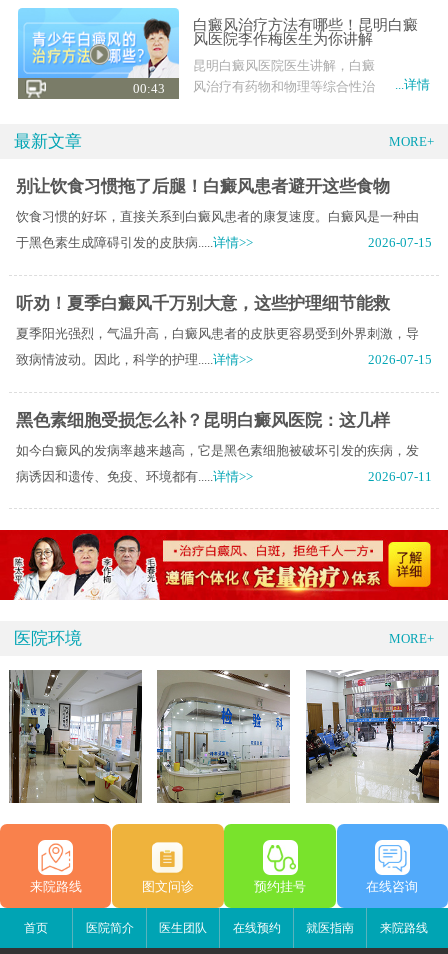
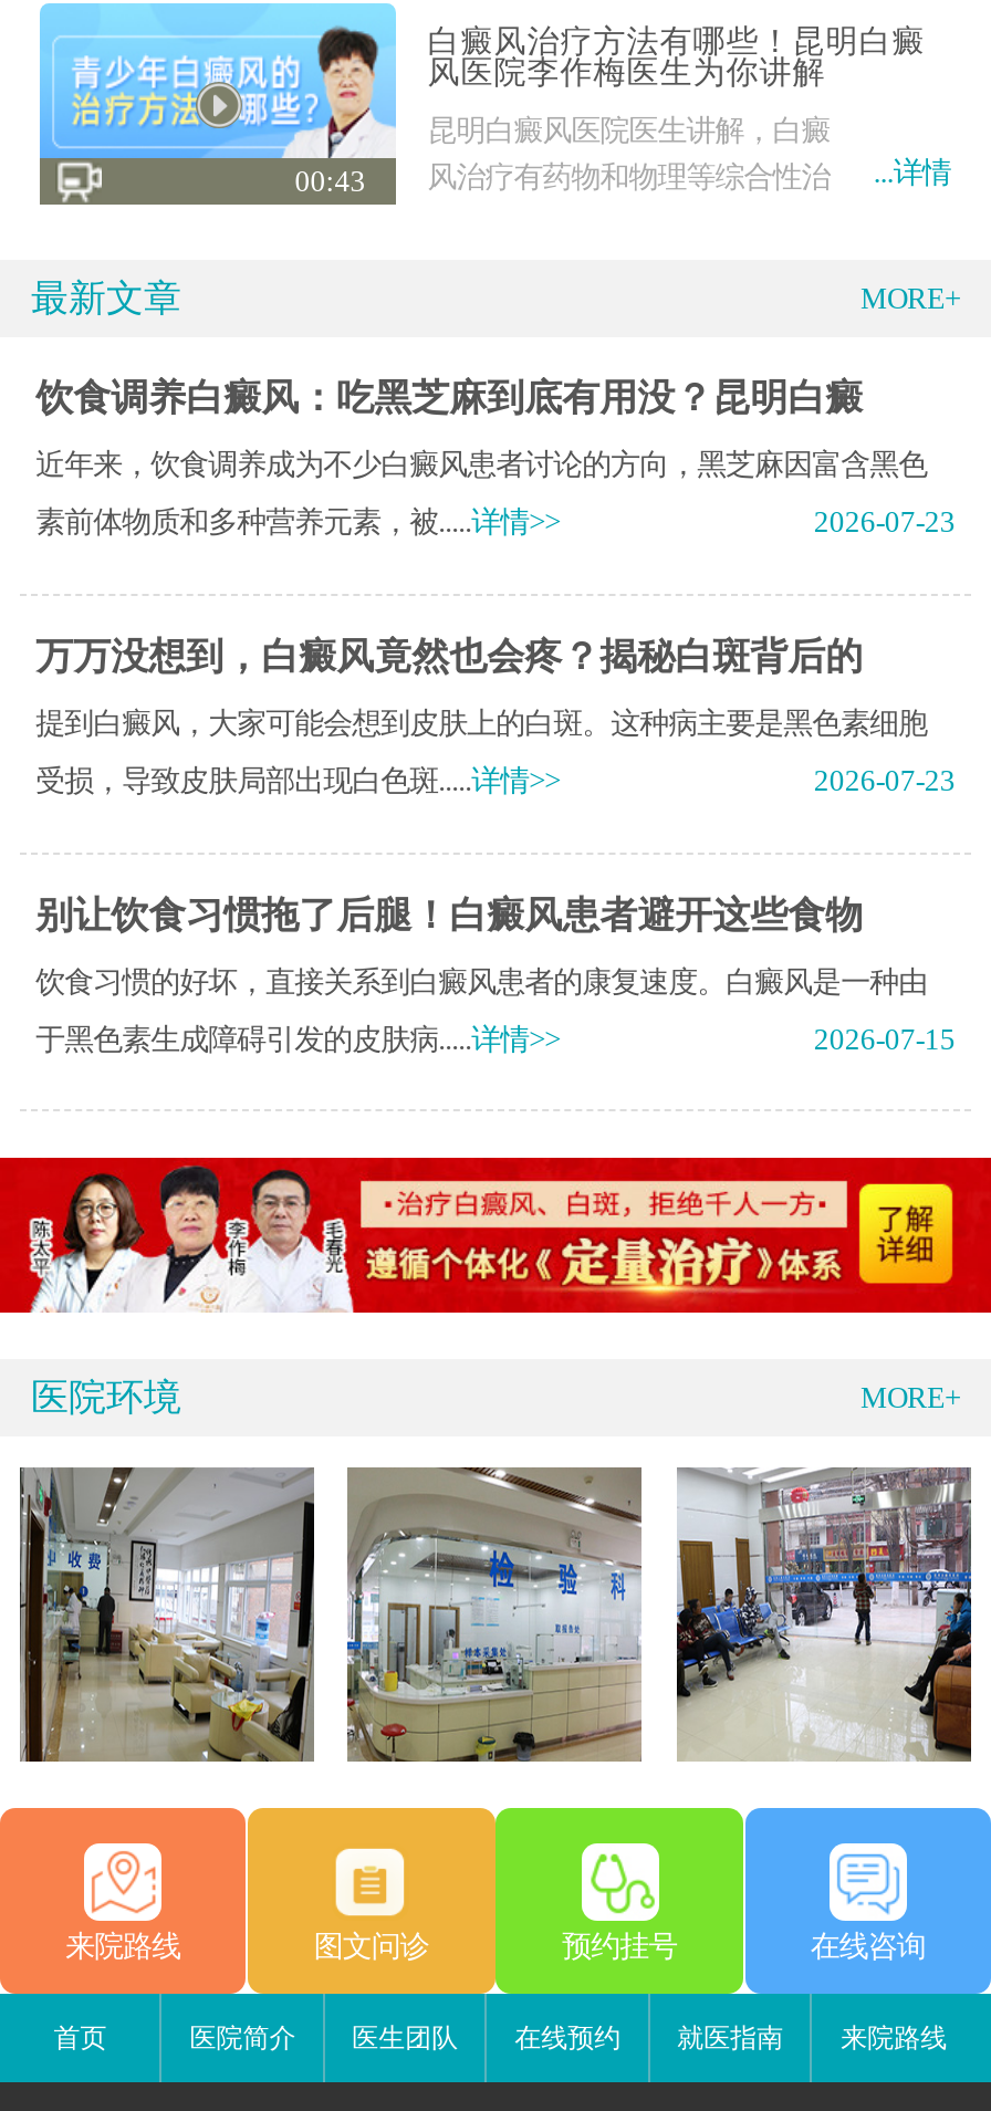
none -> [36,378,955,798] 饮食调养白癜风：吃黑芝麻到底有用没？昆明白癜 | 近年来，饮食调养成为不少白癜风患者讨论的方向，黑芝麻因富含黑色 | 素前体物质和多种营养元素，被.....详情>> | 2026-07-23 | 万万没想到，白癜风竟然也会疼？揭秘白斑背后的 | 提到白癜风，大家可能会想到皮肤上的白斑。这种病主要是黑色素细胞 | 受损，导致皮肤局部出现白色斑.....详情>> | 2026-07-23
moved [16,177,432,250] -> [36,894,955,1056]: 别让饮食习惯拖了后腿！白癜风患者避开这些食物 | 饮食习惯的好坏，直接关系到白癜风患者的康复速度。白癜风是一种由 | 于黑色素生成障碍引发的皮肤病.....详情>> | 2026-07-15
[16,294,432,484] 听劝！夏季白癜风千万别大意，这些护理细节能救 | 夏季阳光强烈，气温升高，白癜风患者的皮肤更容易受到外界刺激，导 | 致病情波动。因此，科学的护理.....详情>> | 2026-07-15 | 黑色素细胞受损怎么补？昆明白癜风医院：这几样 | 如今白癜风的发病率越来越高，它是黑色素细胞被破坏引发的疾病，发 | 病诱因和遗传、免疫、环境都有.....详情>> | 2026-07-11 -> none

